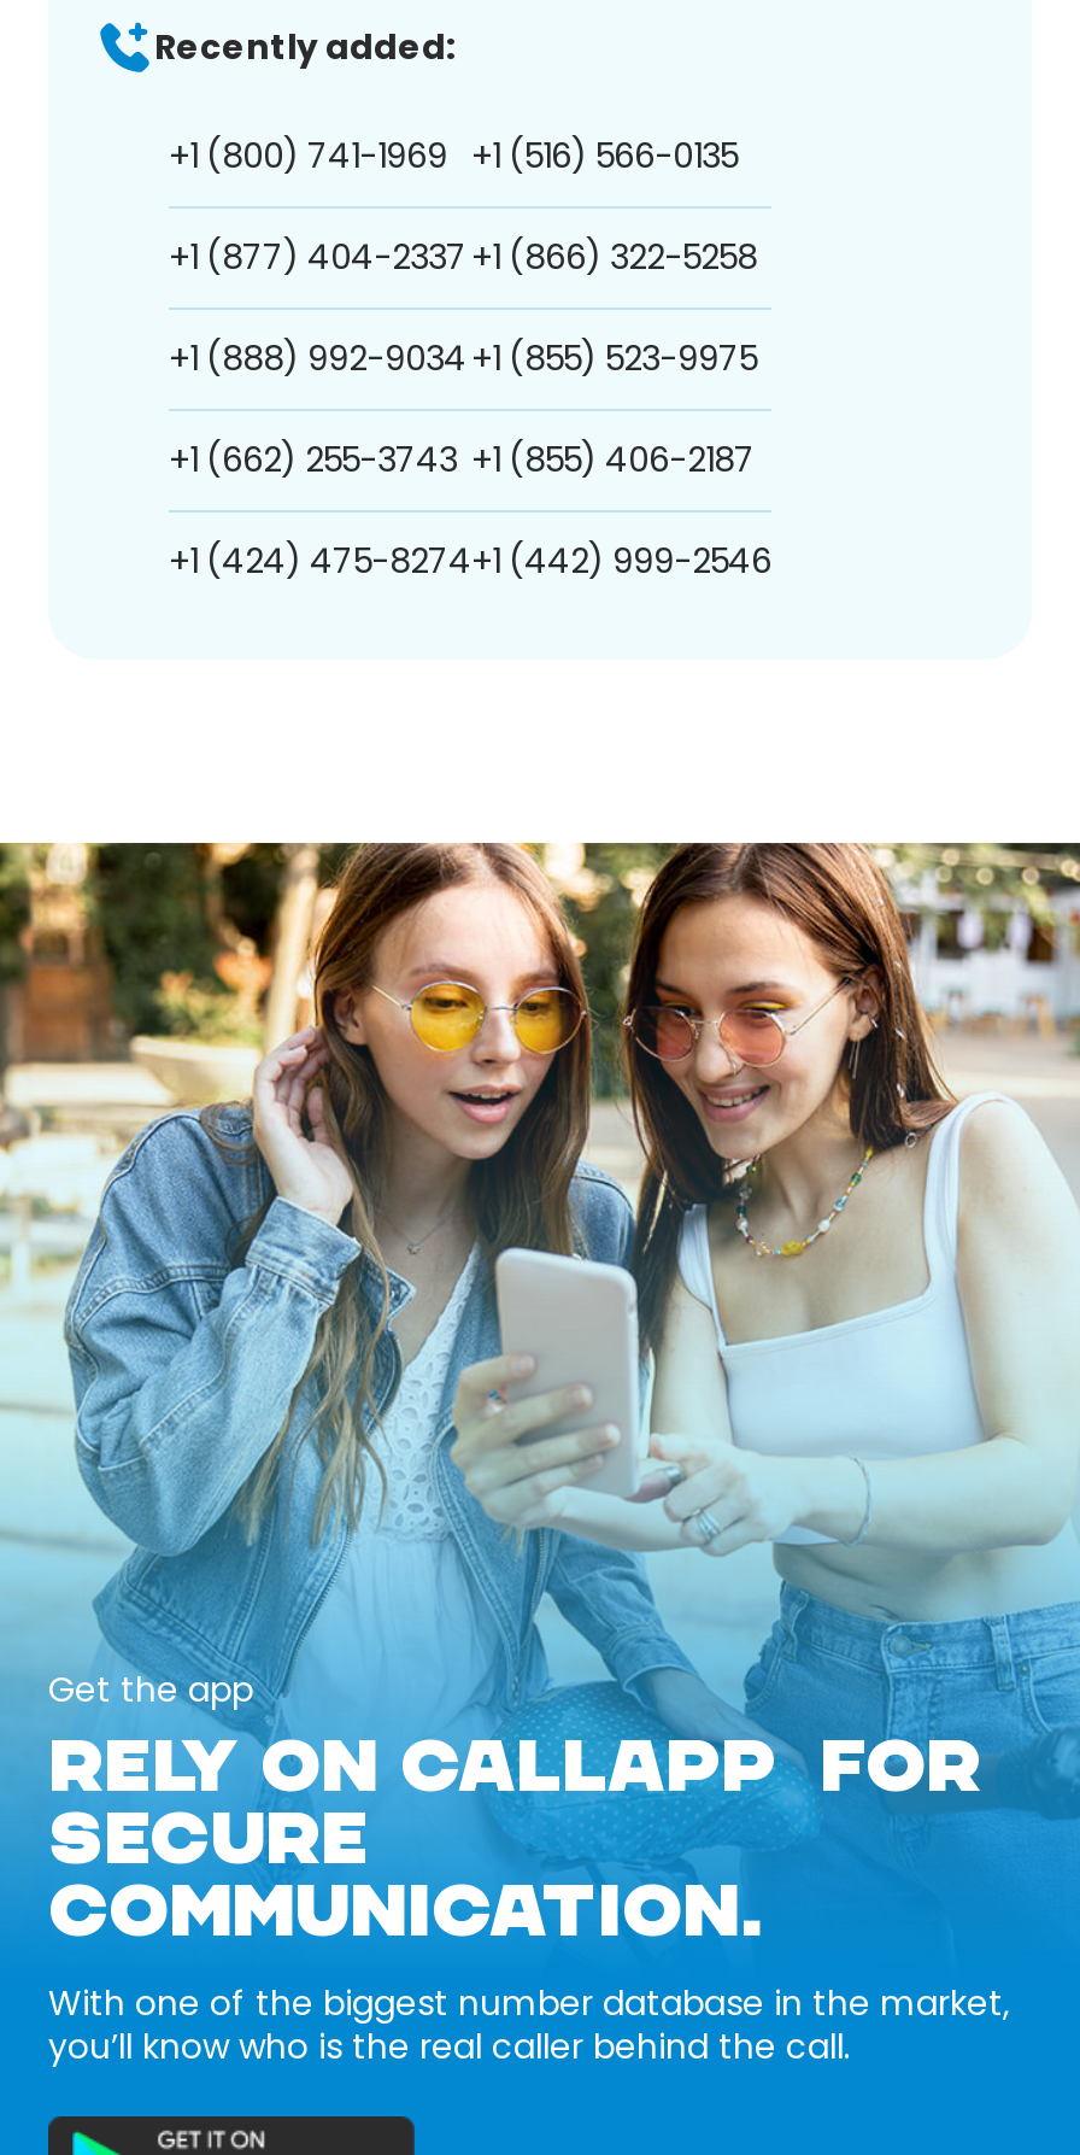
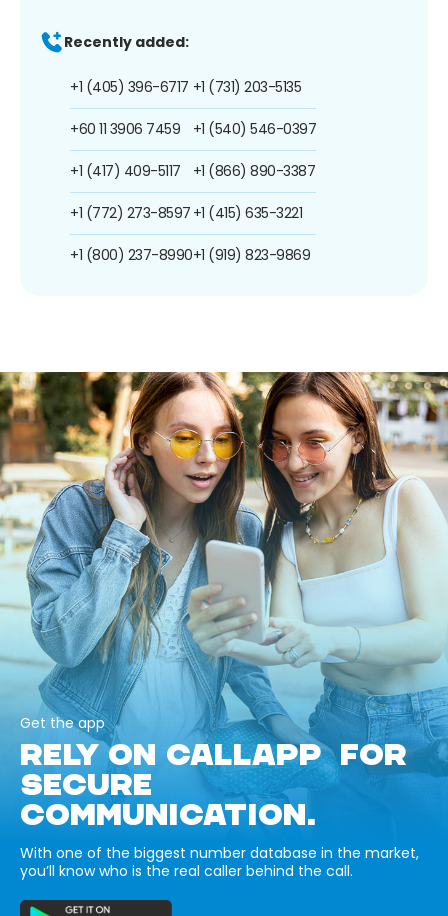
[169,130,447,178] +1 (800) 741-1969 -> [70,76,188,96] +1 (405) 396-6717
[471,130,738,178] +1 (516) 566-0135 -> [192,76,301,96] +1 (731) 203-5135
[169,232,466,280] +1 (877) 404-2337 -> [70,118,180,138] +60 11 3906 7459
[471,232,757,280] +1 (866) 322-5258 -> [192,118,316,138] +1 (540) 546-0397
[169,333,466,381] +1 (888) 992-9034 -> [70,160,180,180] +1 (417) 409-5117
[471,333,757,381] +1 (855) 523-9975 -> [192,160,315,180] +1 (866) 890-3387
[169,434,457,482] +1 (662) 255-3743 -> [70,202,190,222] +1 (772) 273-8597
[471,434,755,482] +1 (855) 406-2187 -> [192,202,302,222] +1 (415) 635-3221
[169,535,471,584] +1 (424) 475-8274 -> [70,244,192,264] +1 (800) 237-8990
[471,535,771,584] +1 (442) 999-2546 -> [192,244,310,264] +1 (919) 823-9869

